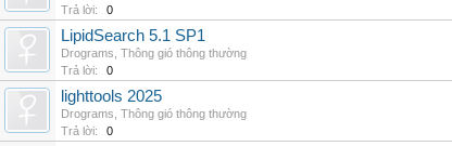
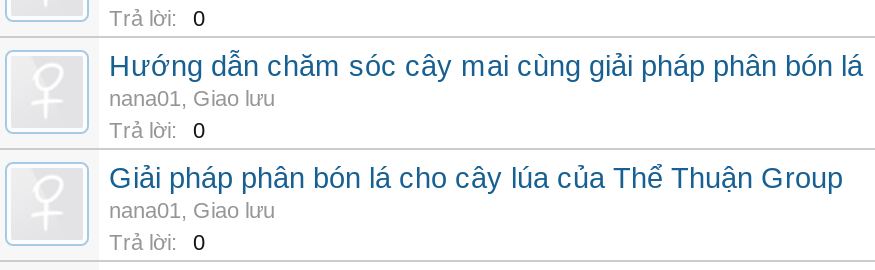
[61,27,247,59] LipidSearch 5.1 SP1 | Drograms, Thông gió thông thường -> [109,50,863,110] Hướng dẫn chăm sóc cây mai cùng giải pháp phân bón lá | nana01, Giao lưu
[61,88,247,120] lighttools 2025 | Drograms, Thông gió thông thường -> [109,162,843,222] Giải pháp phân bón lá cho cây lúa của Thể Thuận Group | nana01, Giao lưu

